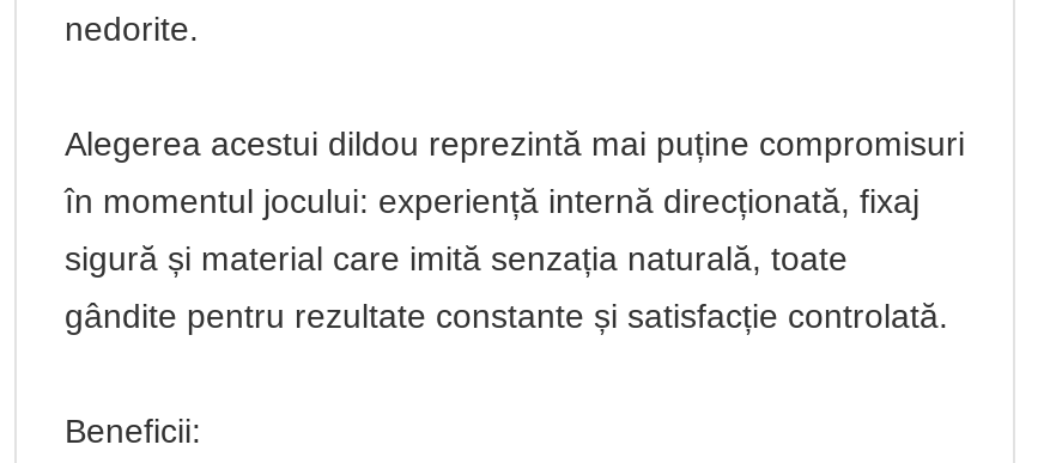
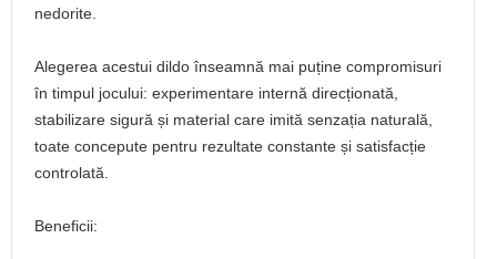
[65,125,965,336] Alegerea acestui dildou reprezintă mai puține compromisuri | în momentul jocului: experiență internă direcționată, fixaj | sigură și material care imită senzația naturală, toate | gândite pentru rezultate constante și satisfacție controlată. -> [34,58,442,182] Alegerea acestui dildo înseamnă mai puține compromisuri | în timpul jocului: experimentare internă direcționată, | stabilizare sigură și material care imită senzația naturală, | toate concepute pentru rezultate constante și satisfacție | controlată.

